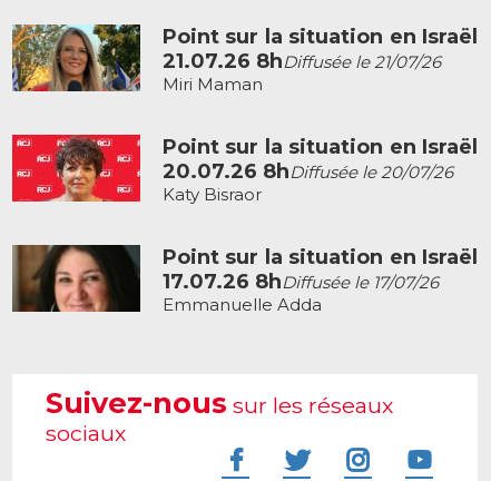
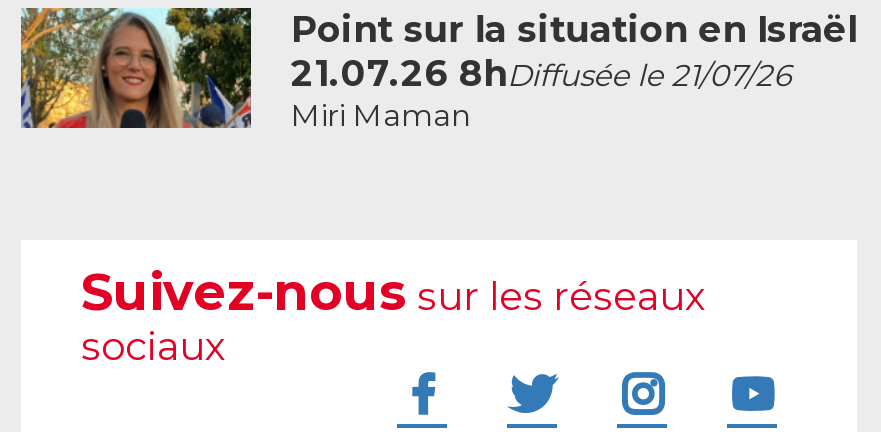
[11,134,478,315] [image] | Point sur la situation en Israël | 20.07.26 8hDiffusée le 20/07/26 | Katy Bisraor | Point sur la situation en Israël | 17.07.26 8hDiffusée le 17/07/26 | Emmanuelle Adda -> none
[12,244,141,313] [image] -> none

